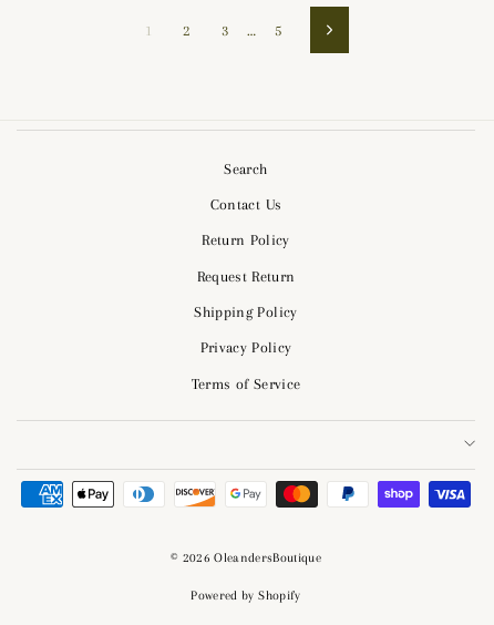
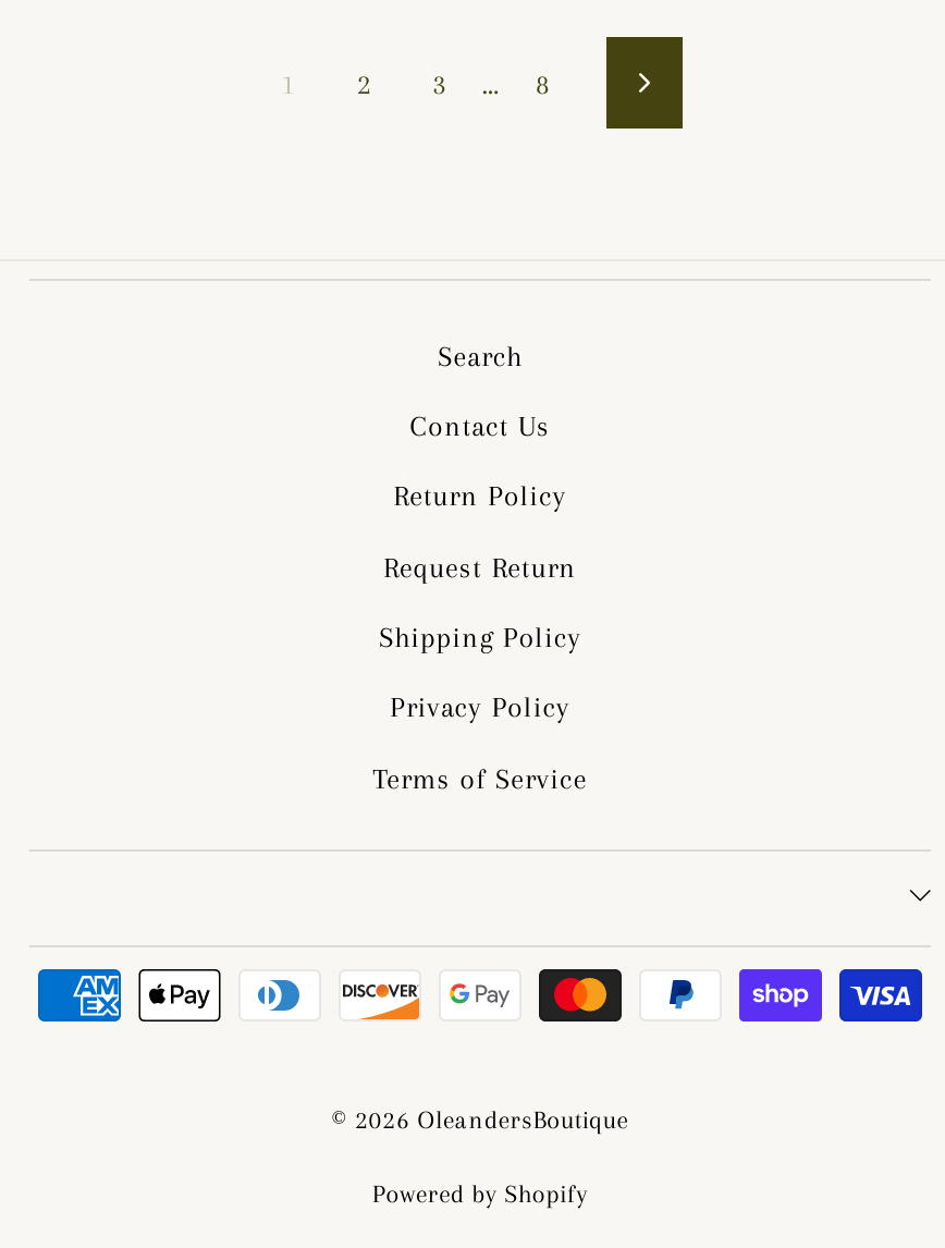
[274,22,281,38] 5 -> [536,66,550,99] 8

